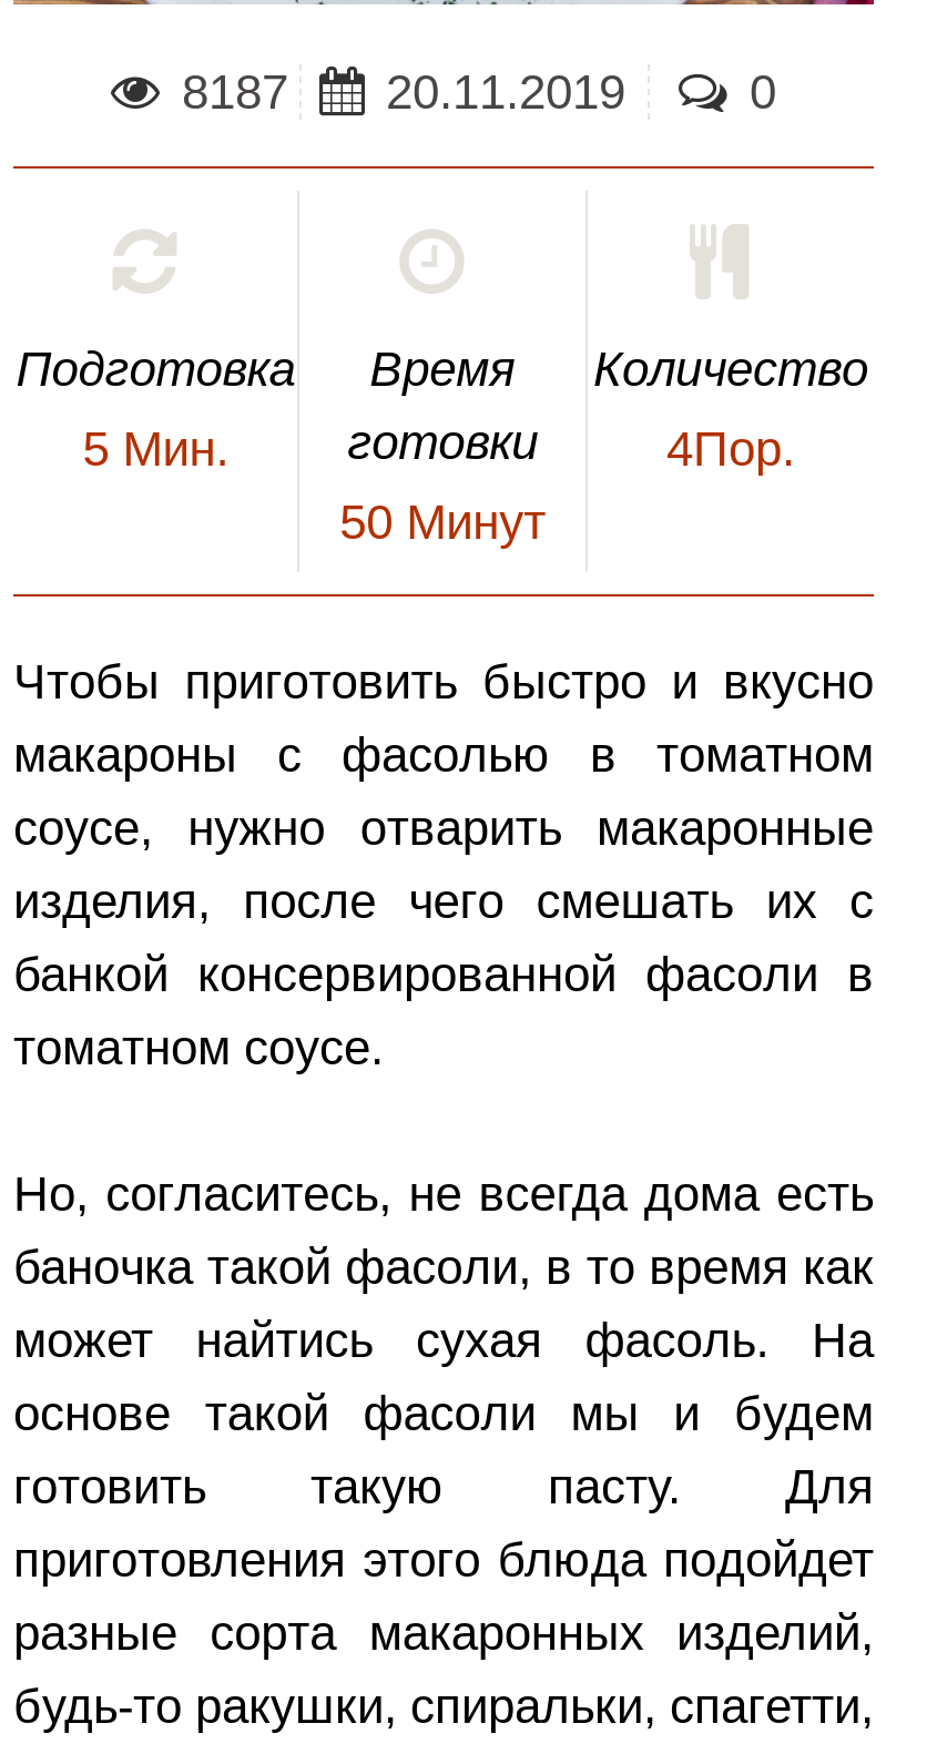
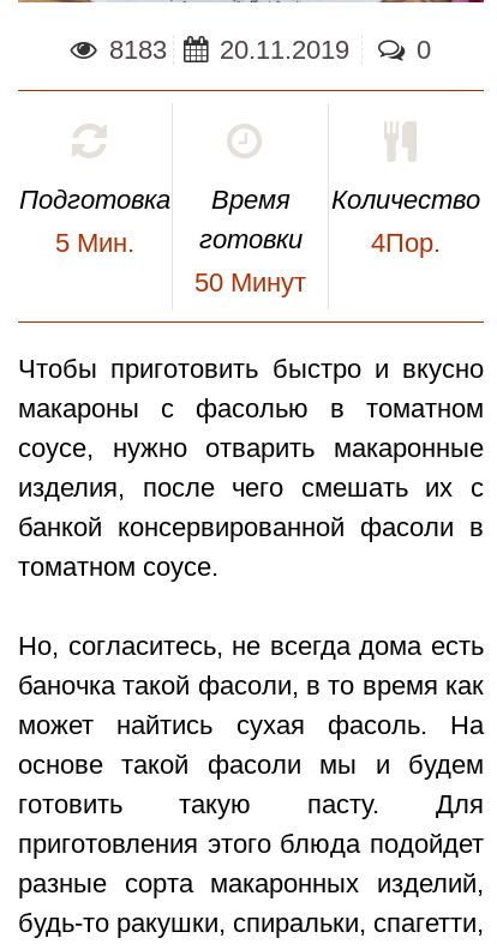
[182,65,625,120] 8187 20.11.2019 -> [109,35,349,65] 8183 20.11.2019

